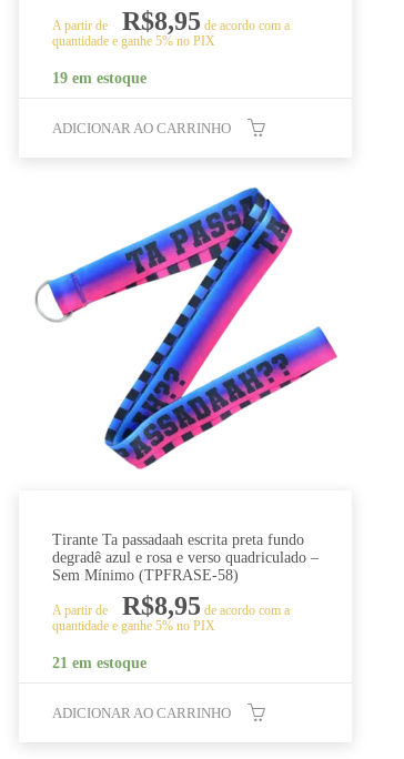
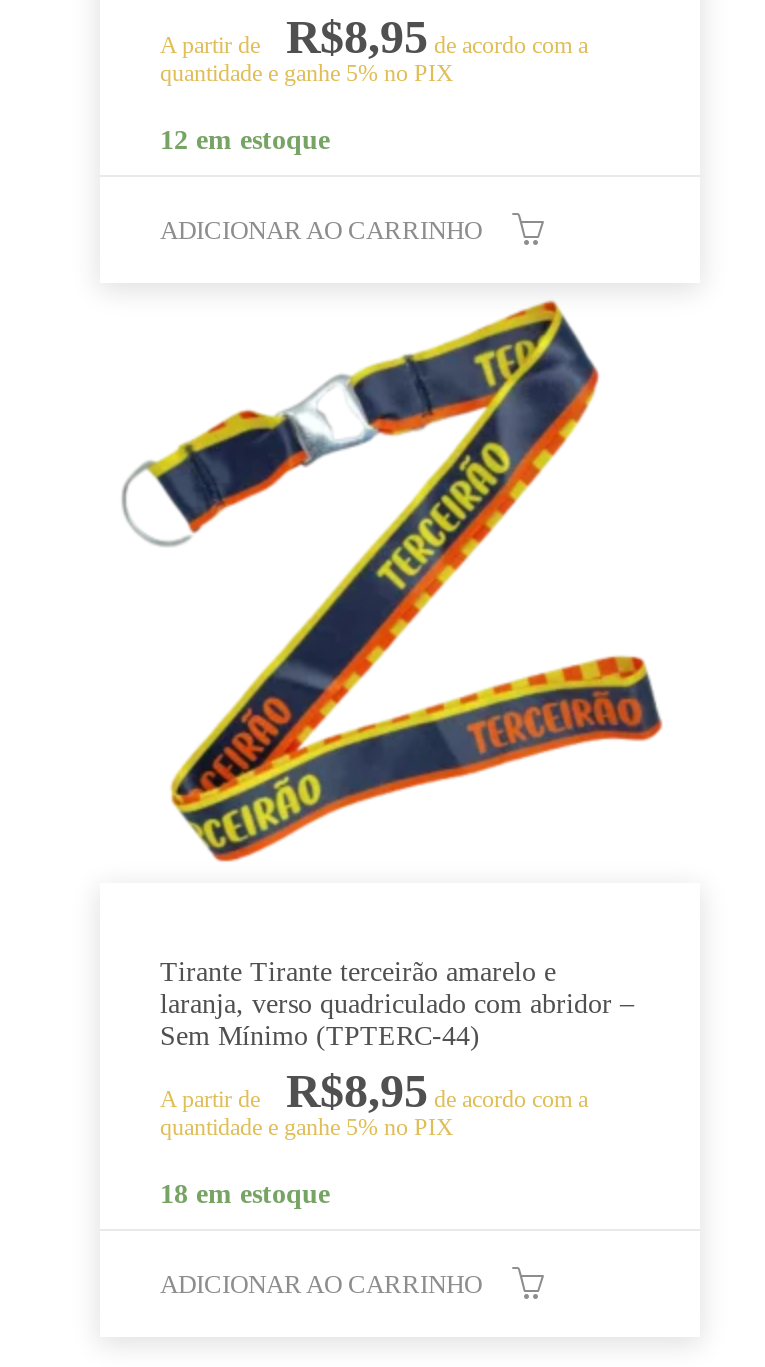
[52,70,147,86] 19 em estoque -> [160,124,330,154] 12 em estoque
[31,168,337,478] [image] -> [120,299,672,863] [image]
[52,531,319,583] Tirante Ta passadaah escrita preta fundo | degradê azul e rosa e verso quadriculado – | Sem Mínimo (TPFRASE-58) -> [160,956,634,1050] Tirante Tirante terceirão amarelo e | laranja, verso quadriculado com abridor – | Sem Mínimo (TPTERC-44)
[52,654,147,671] 21 em estoque -> [160,1178,330,1208] 18 em estoque

